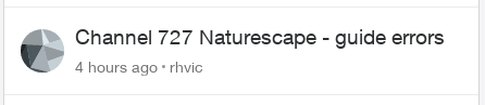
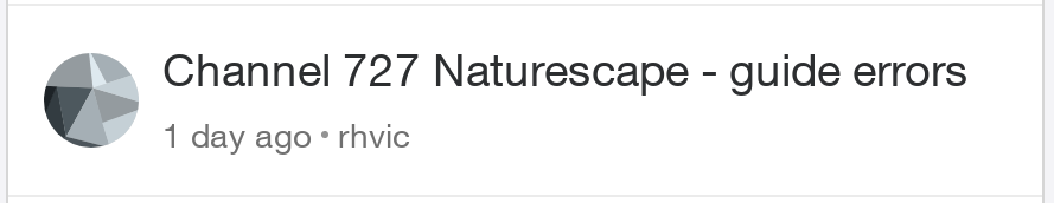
[75,57,203,76] 4 hours ago rhvic -> [162,114,411,155] 1 day ago rhvic

